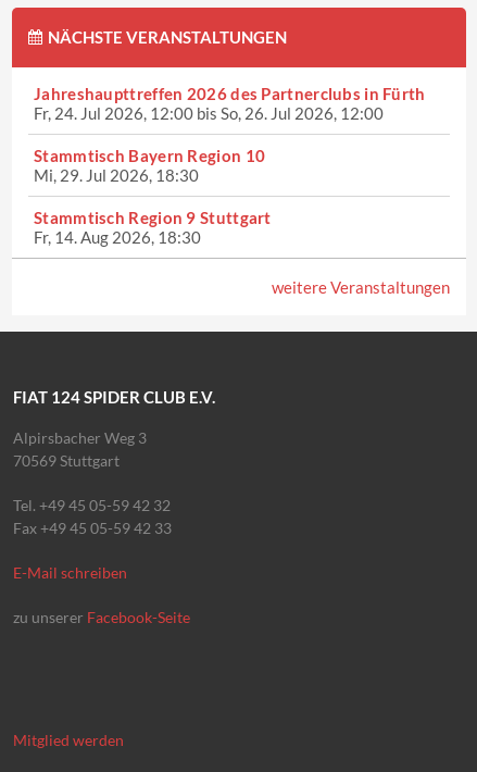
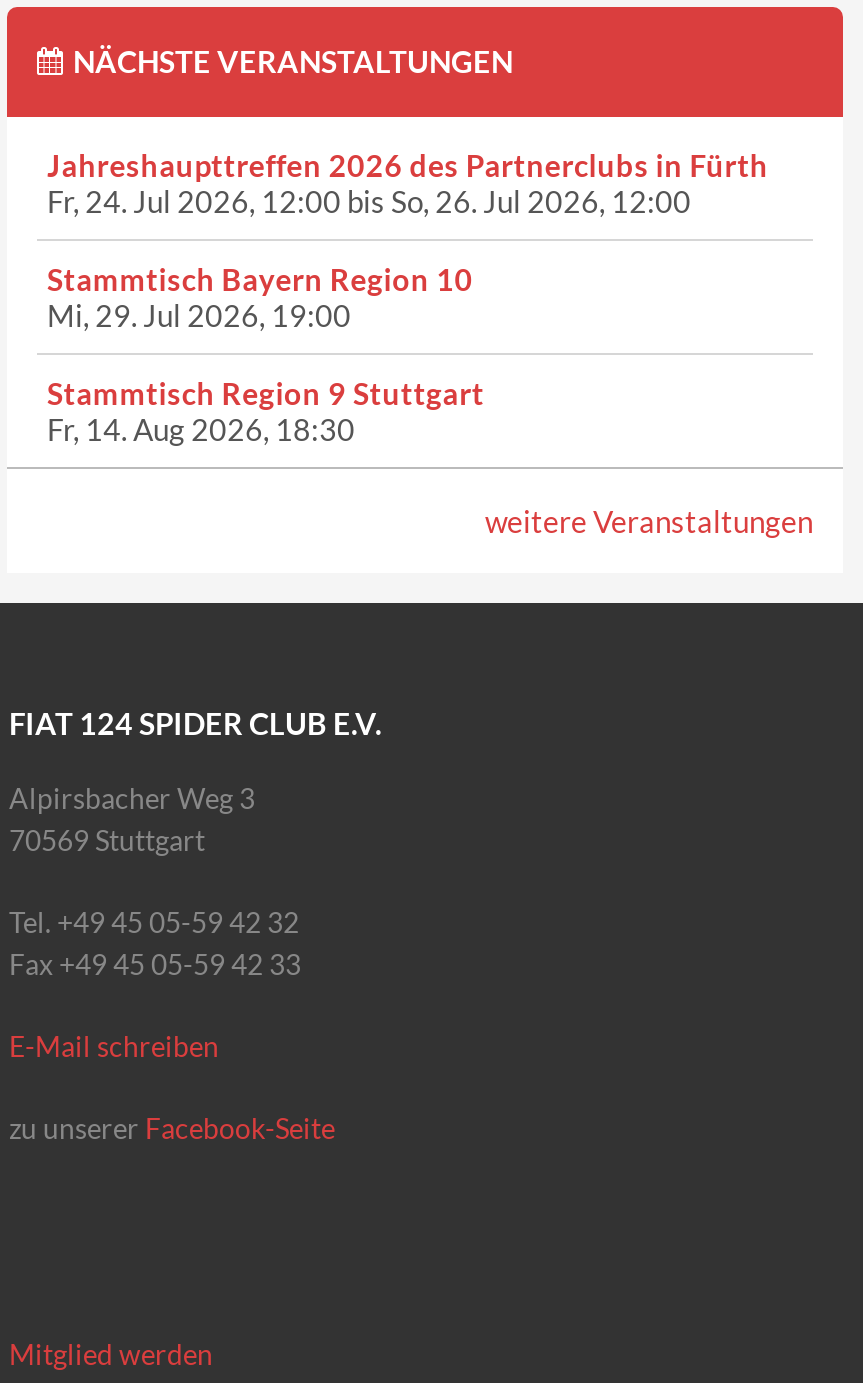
[34,165,199,185] Mi, 29. Jul 2026, 18:30 -> [47,297,351,333] Mi, 29. Jul 2026, 19:00

